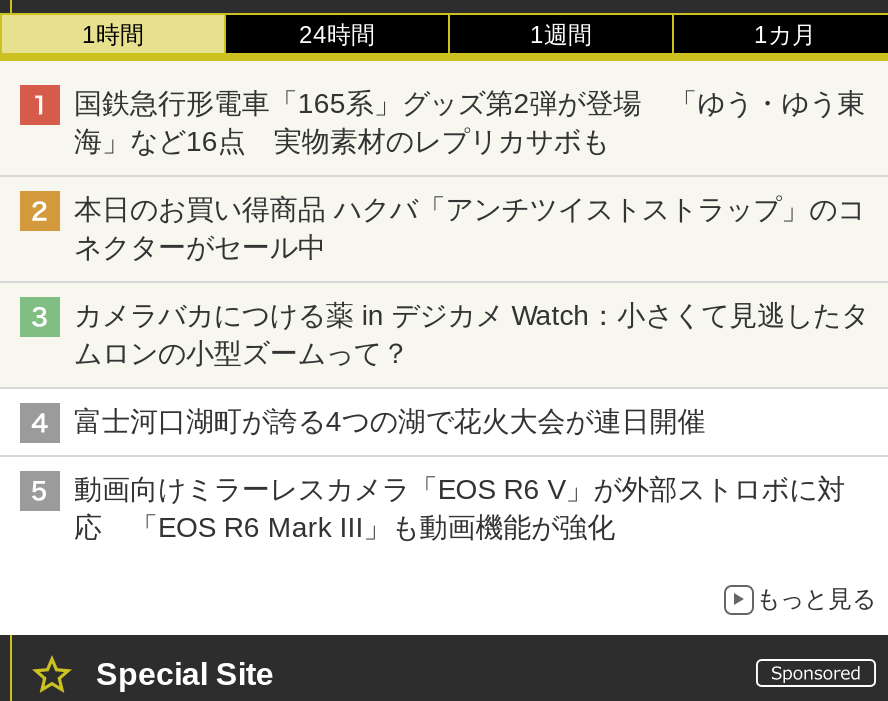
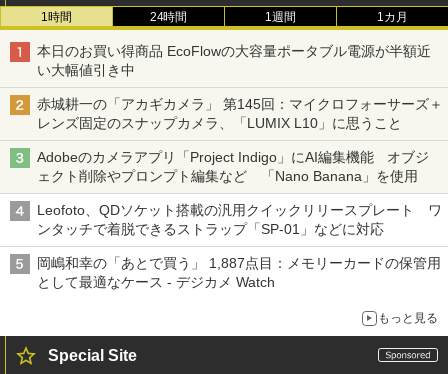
[74,87,865,157] 国鉄急行形電車「165系」グッズ第2弾が登場 「ゆう・ゆう東 | 海」など16点 実物素材のレプリカサボも -> [37,43,430,78] 本日のお買い得商品 EcoFlowの大容量ポータブル電源が半額近 | い大幅値引き中
[74,193,865,263] 本日のお買い得商品 ハクバ「アンチツイストストラップ」のコ | ネクターがセール中 -> [37,96,443,131] 赤城耕一の「アカギカメラ」 第145回：マイクロフォーサーズ＋ | レンズ固定のスナップカメラ、「LUMIX L10」に思うこと
[74,299,869,369] カメラバカにつける薬 in デジカメ Watch：小さくて見逃したタ | ムロンの小型ズームって？ -> [37,149,429,184] Adobeのカメラアプリ「Project Indigo」にAI編集機能 オブジ | ェクト削除やプロンプト編集など 「Nano Banana」を使用
[74,405,705,437] 富士河口湖町が誇る4つの湖で花火大会が連日開催 -> [37,202,441,237] Leofoto、QDソケット搭載の汎用クイックリリースプレート ワ | ンタッチで着脱できるストラップ「SP-01」などに対応
[74,473,845,543] 動画向けミラーレスカメラ「EOS R6 V」が外部ストロボに対 | 応 「EOS R6 Mark III」も動画機能が強化 -> [37,255,440,290] 岡嶋和幸の「あとで買う」 1,887点目：メモリーカードの保管用 | として最適なケース - デジカメ Watch

